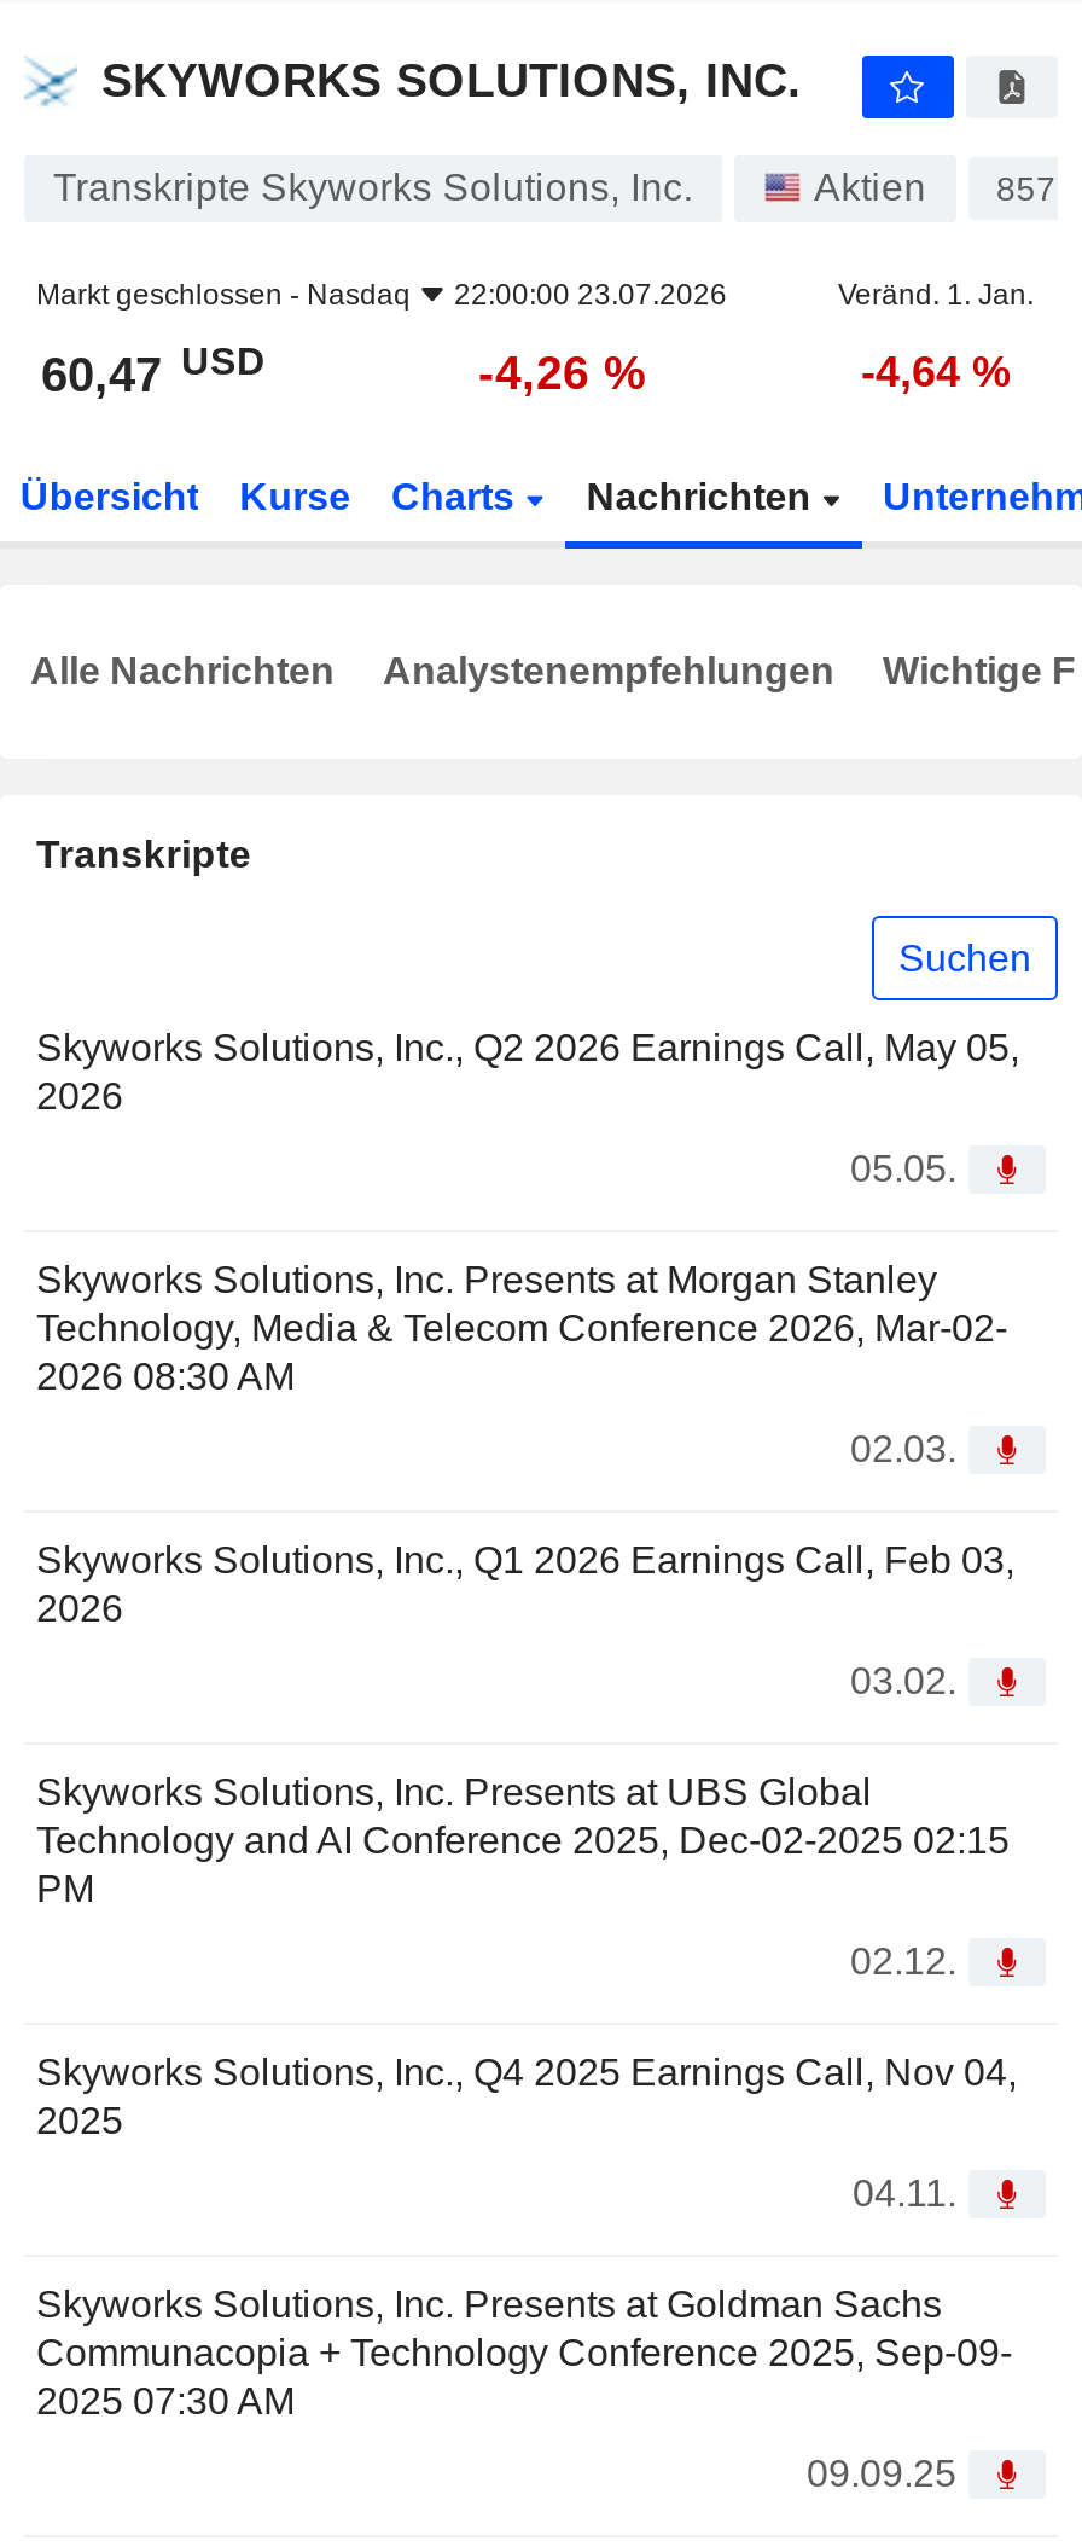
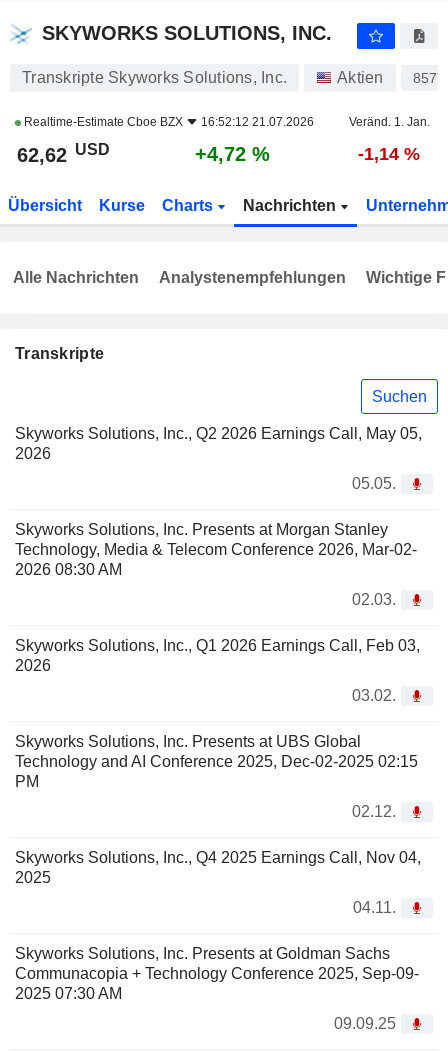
[36,278,727,312] Markt geschlossen - Nasdaq | 22:00:00 23.07.2026 -> [21,115,314,129] Realtime-Estimate Cboe BZX | 16:52:12 21.07.2026
[41,340,266,401] 60,47 USD -> [17,140,110,166] 62,62 USD
[478,346,647,399] -4,26 % -> [195,143,270,165] +4,72 %
[861,348,1011,396] -4,64 % -> [358,144,420,164] -1,14 %

